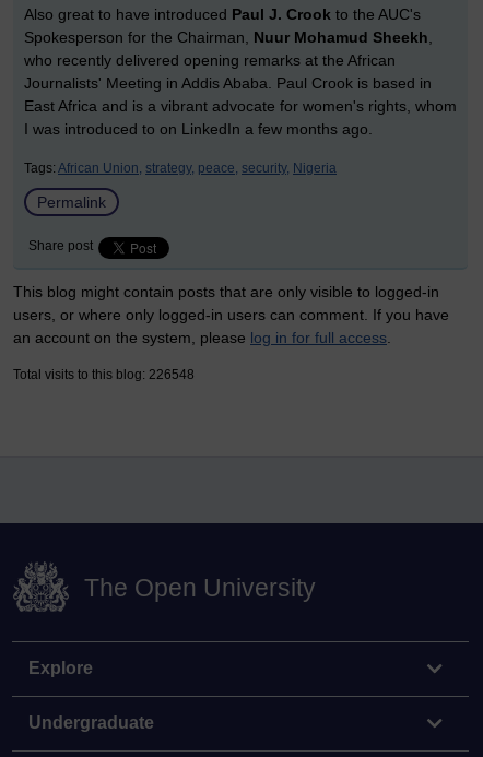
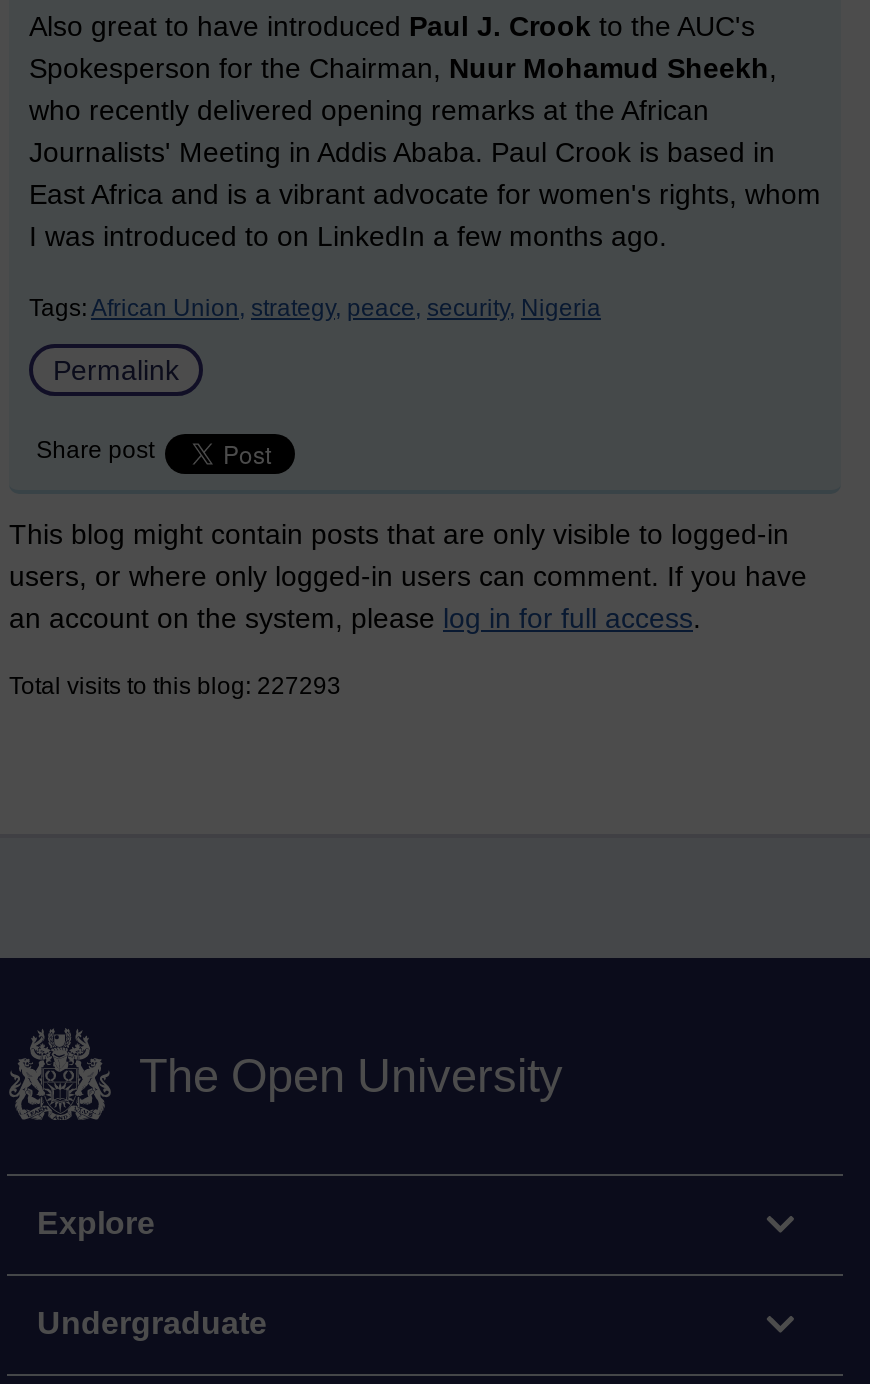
[13,367,195,382] Total visits to this blog: 226548 -> [9,672,341,700] Total visits to this blog: 227293

